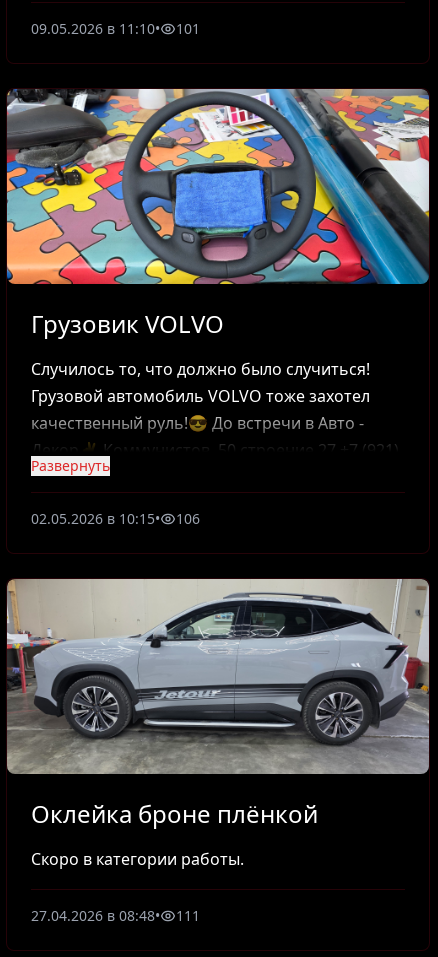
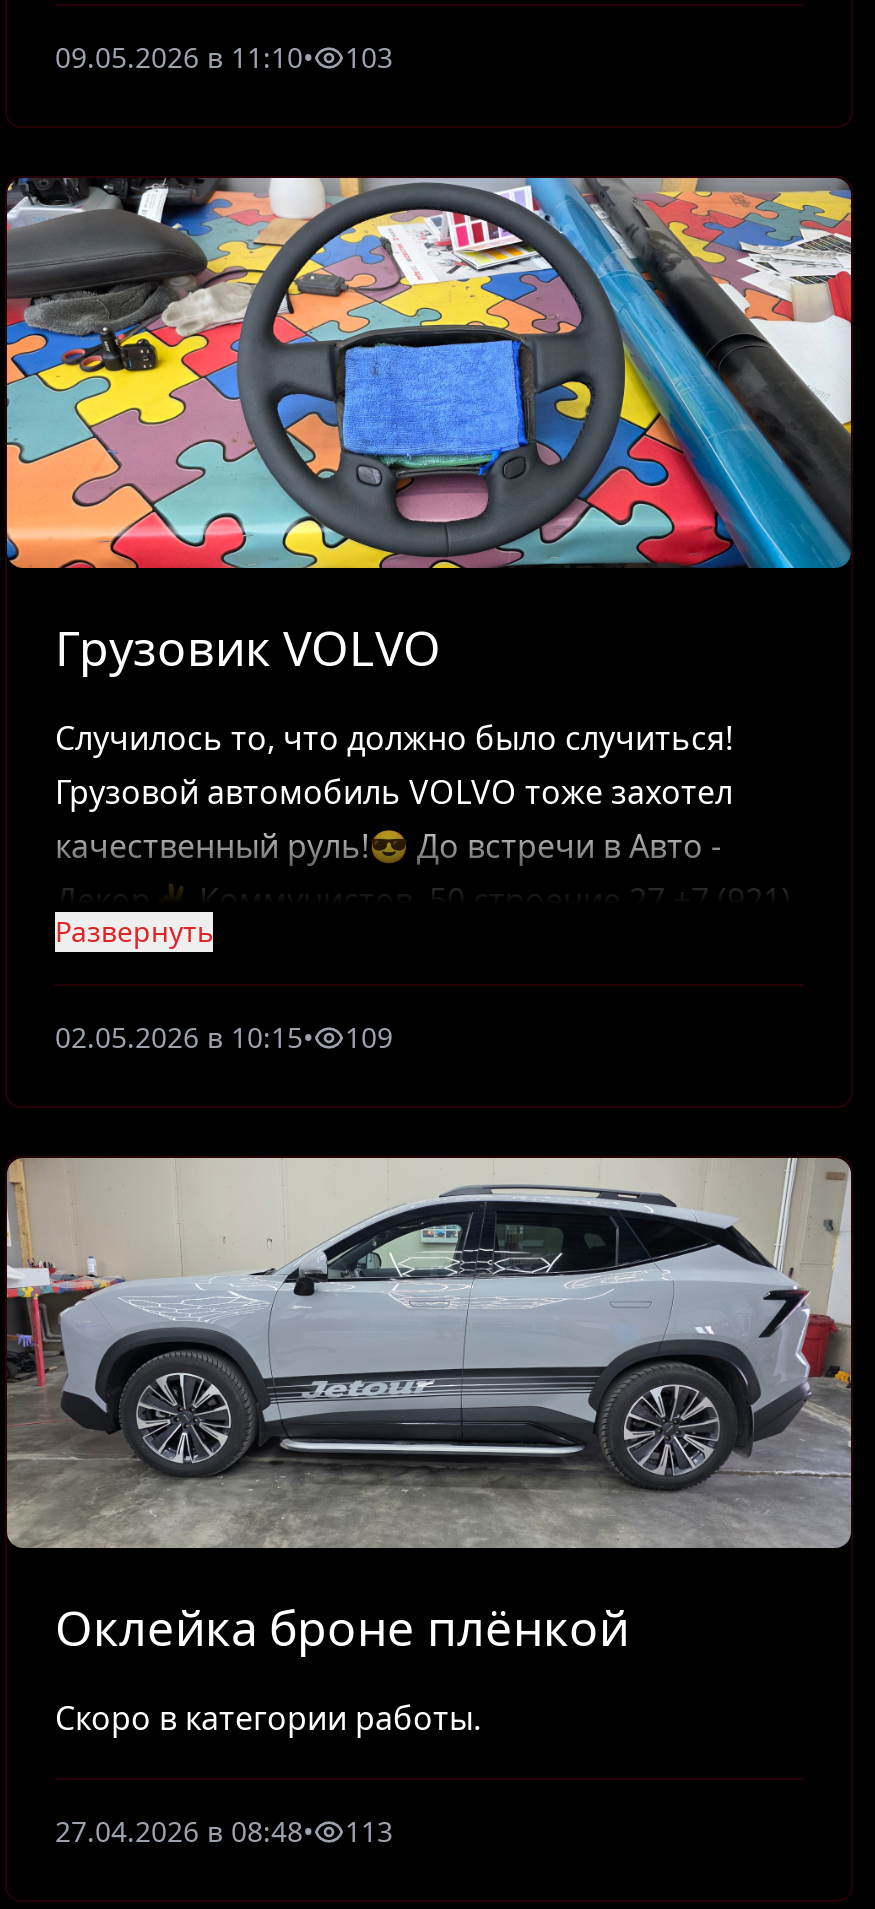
[31,19,200,38] 09.05.2026 в 11:10• 101 -> [55,38,393,76] 09.05.2026 в 11:10• 103
[31,509,200,528] 02.05.2026 в 10:15• 106 -> [55,1018,393,1056] 02.05.2026 в 10:15• 109
[31,906,200,925] 27.04.2026 в 08:48• 111 -> [55,1812,393,1850] 27.04.2026 в 08:48• 113

